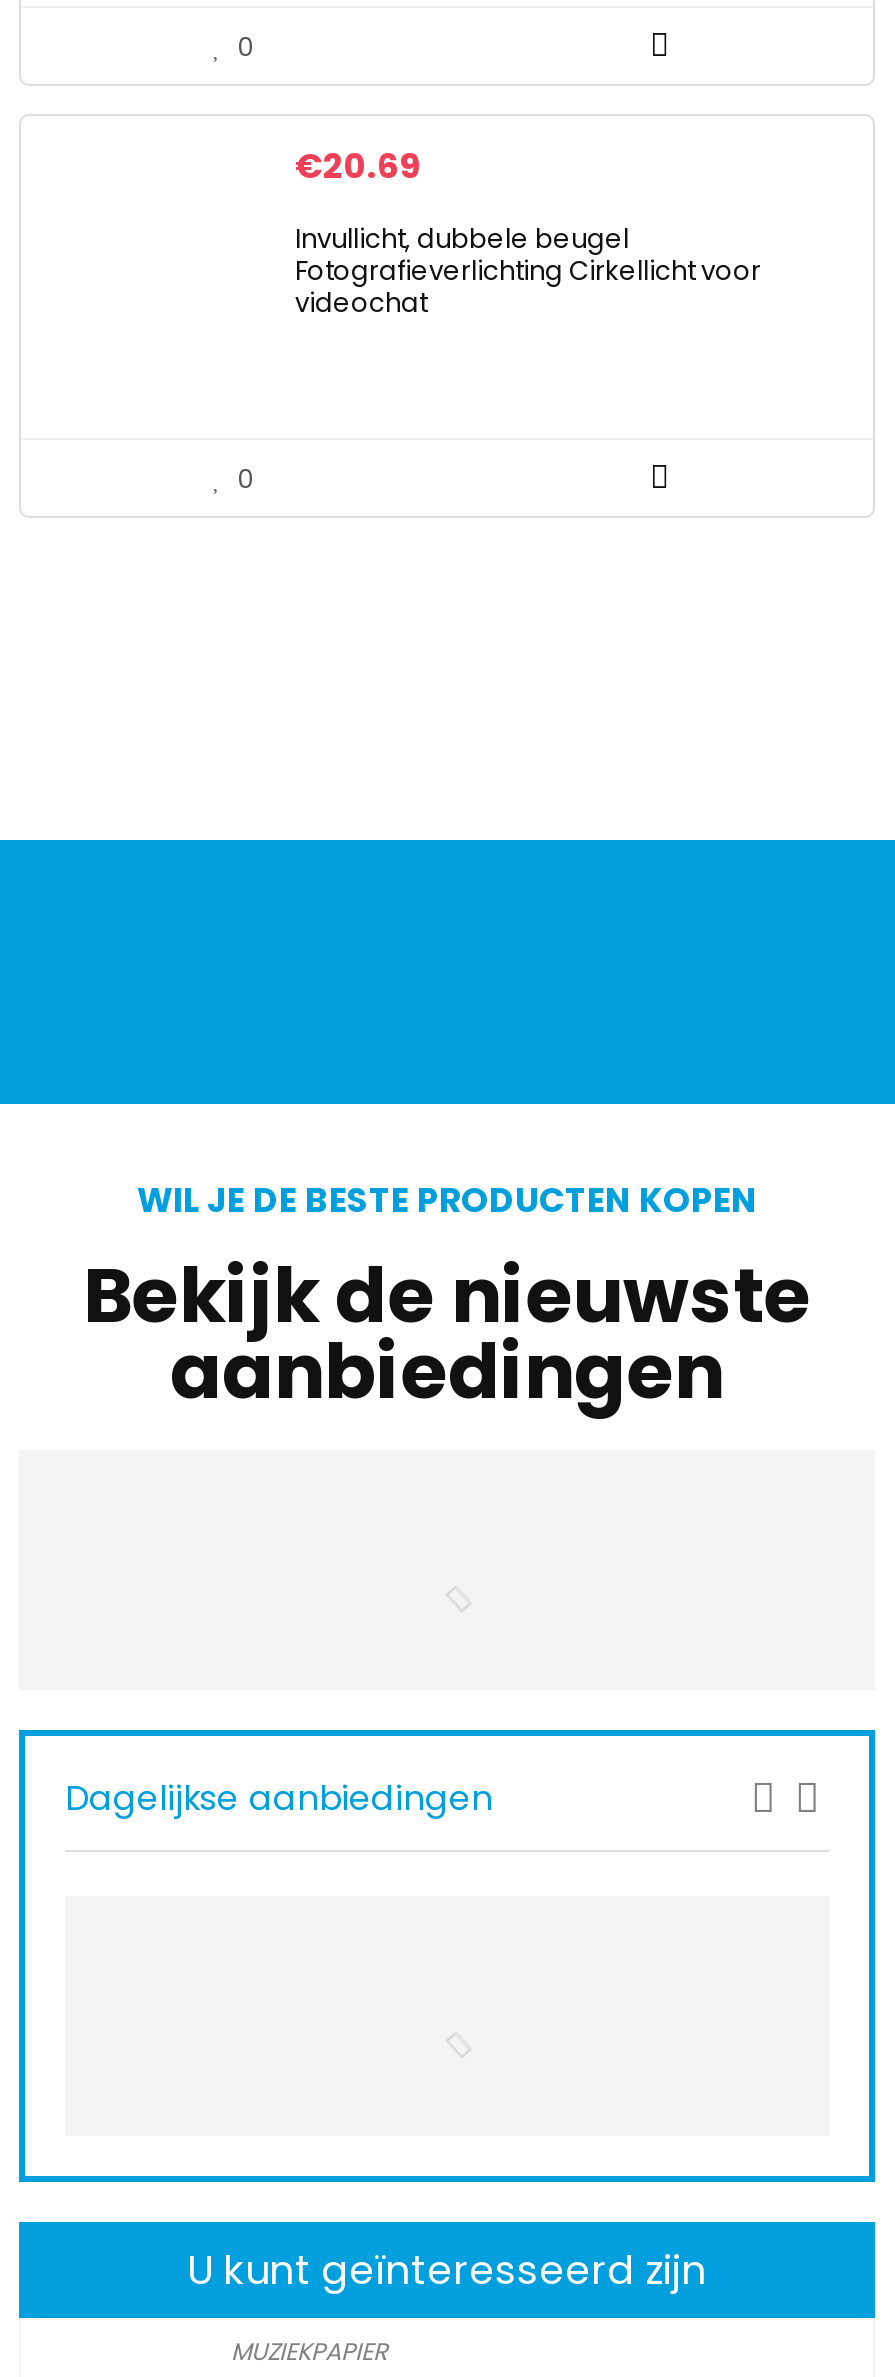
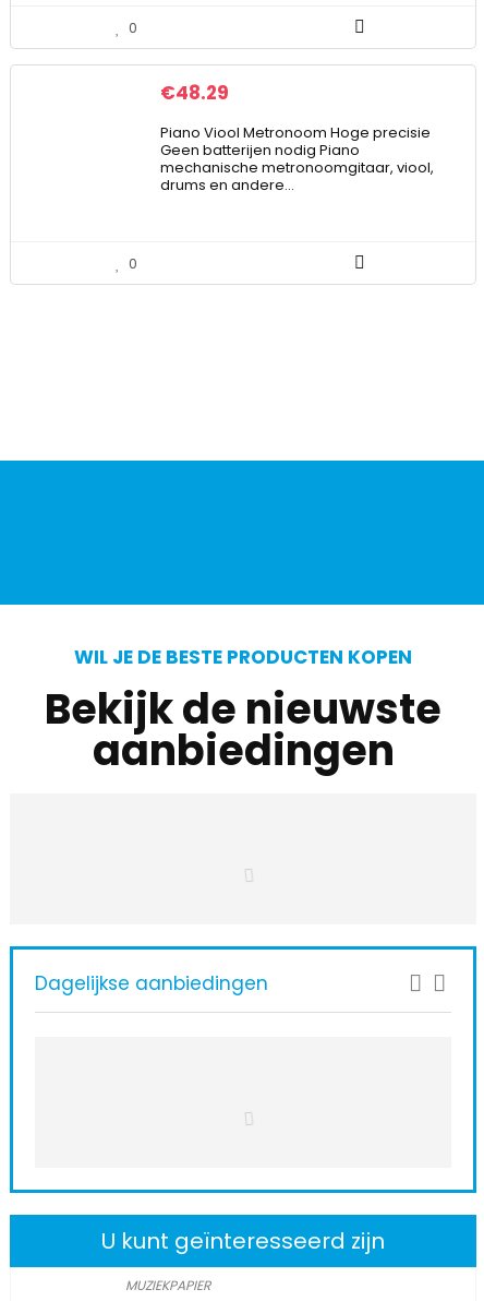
[295,141,421,189] €20.69 -> [160,79,229,105] €48.29
[295,219,761,321] Invullicht, dubbele beugel | Fotografieverlichting Cirkellicht voor | videochat -> [160,122,434,195] Piano Viool Metronoom Hoge precisie | Geen batterijen nodig Piano | mechanische metronoomgitaar, viool, | drums en andere…

